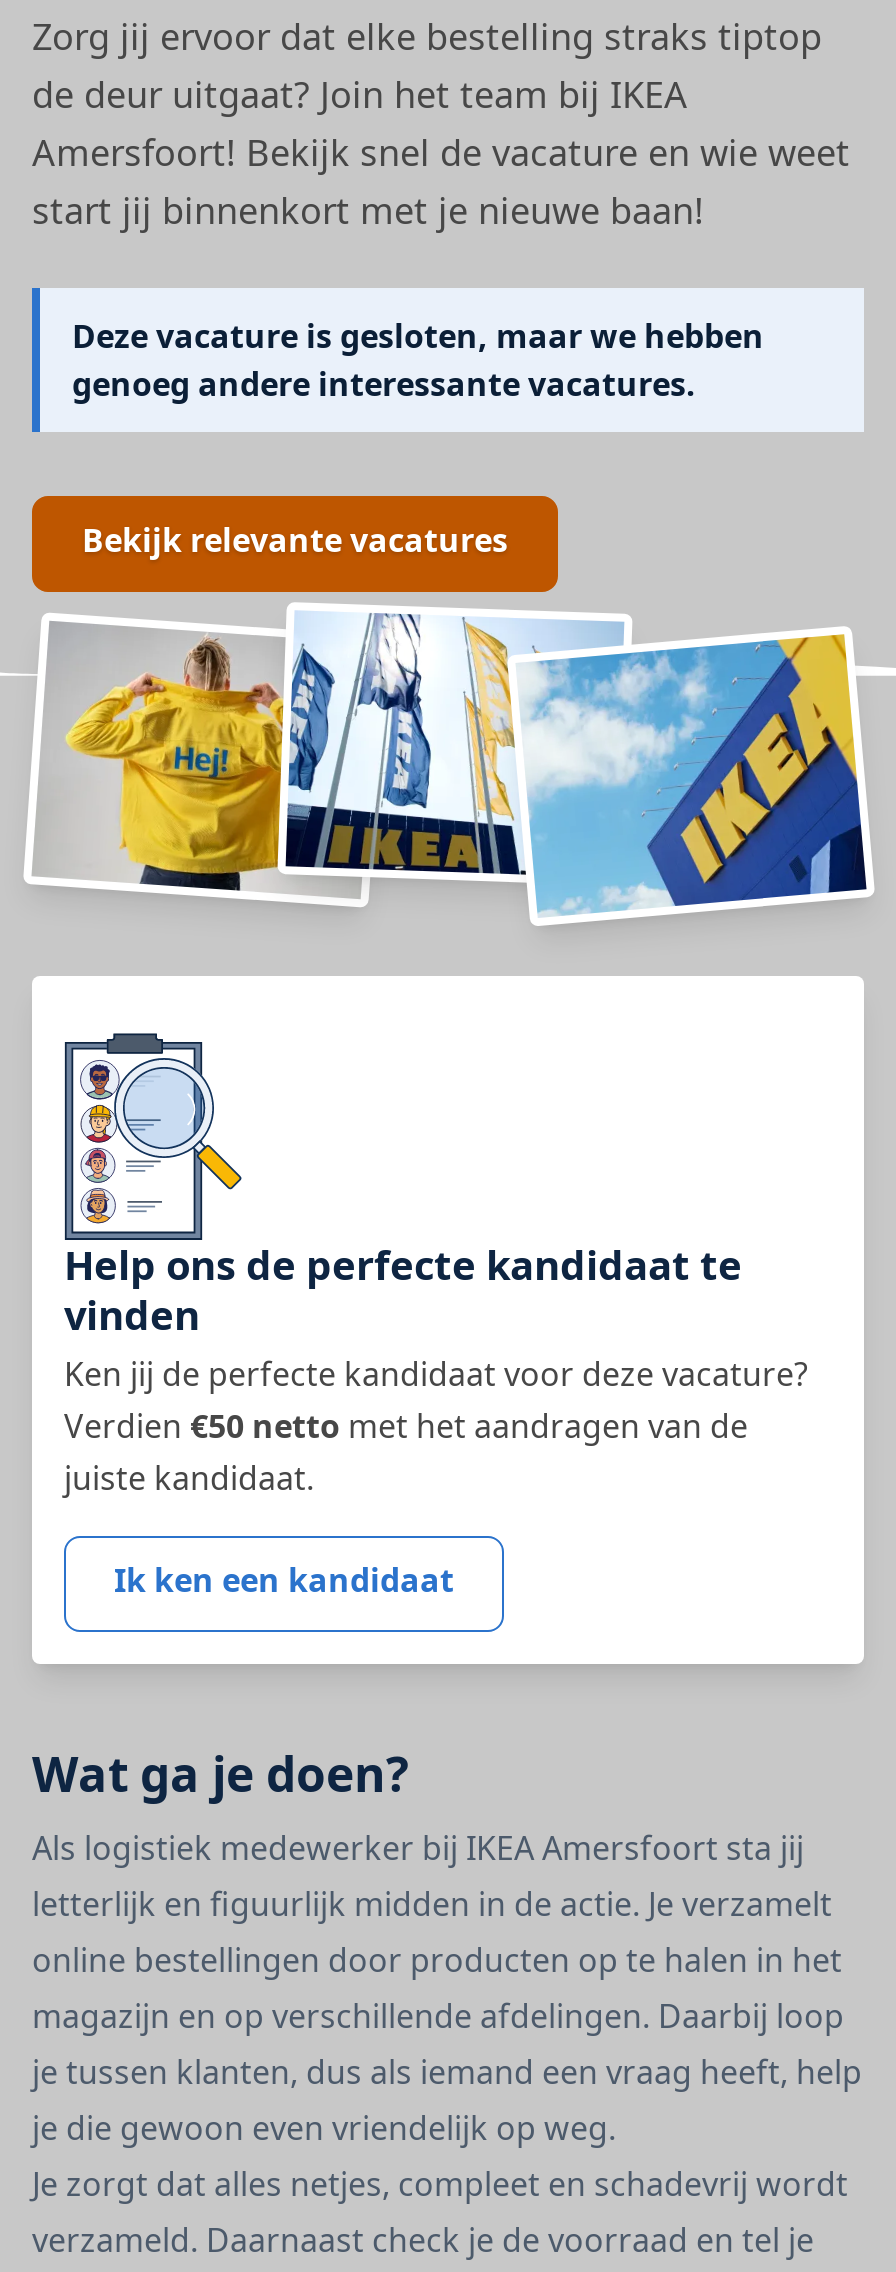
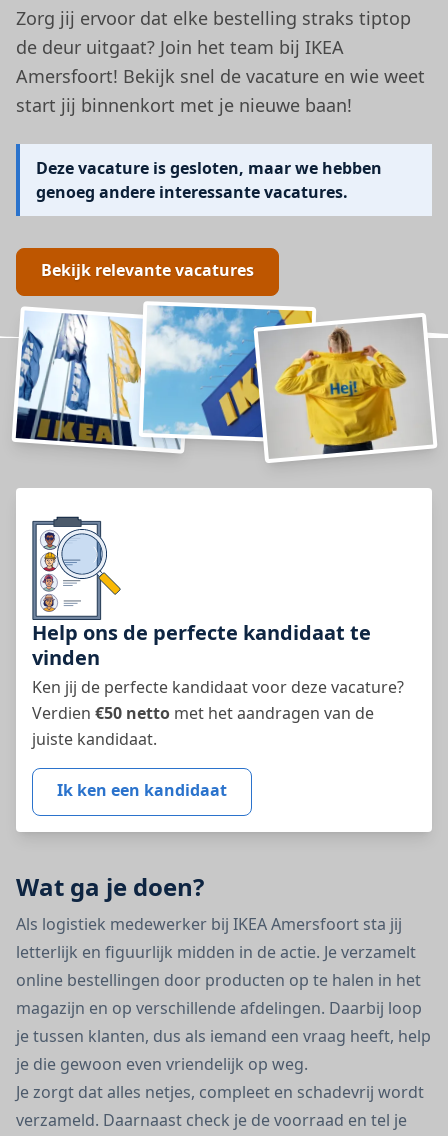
[32,614,868,914] [image] -> [15,306,433,458] [image]

